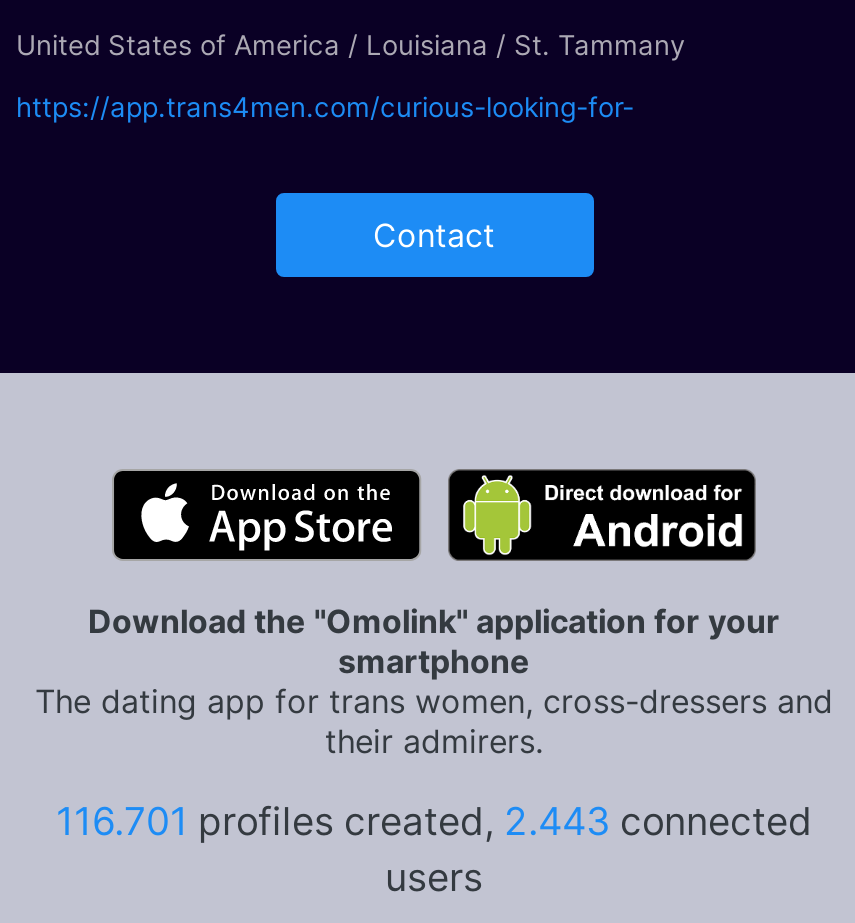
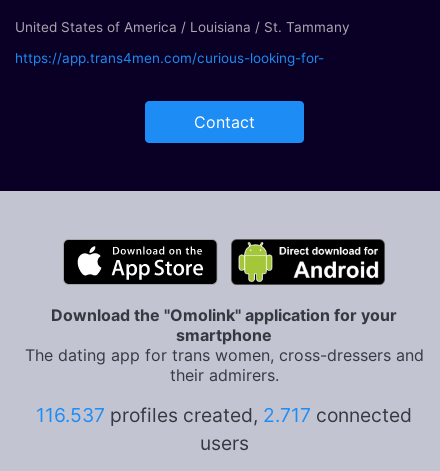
[56,797,812,845] 116.701 profiles created, 2.443 connected -> [36,403,412,427] 116.537 profiles created, 2.717 connected

